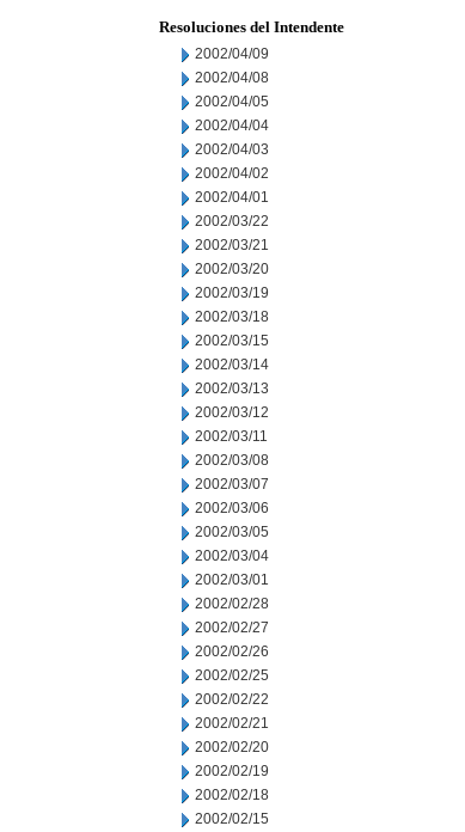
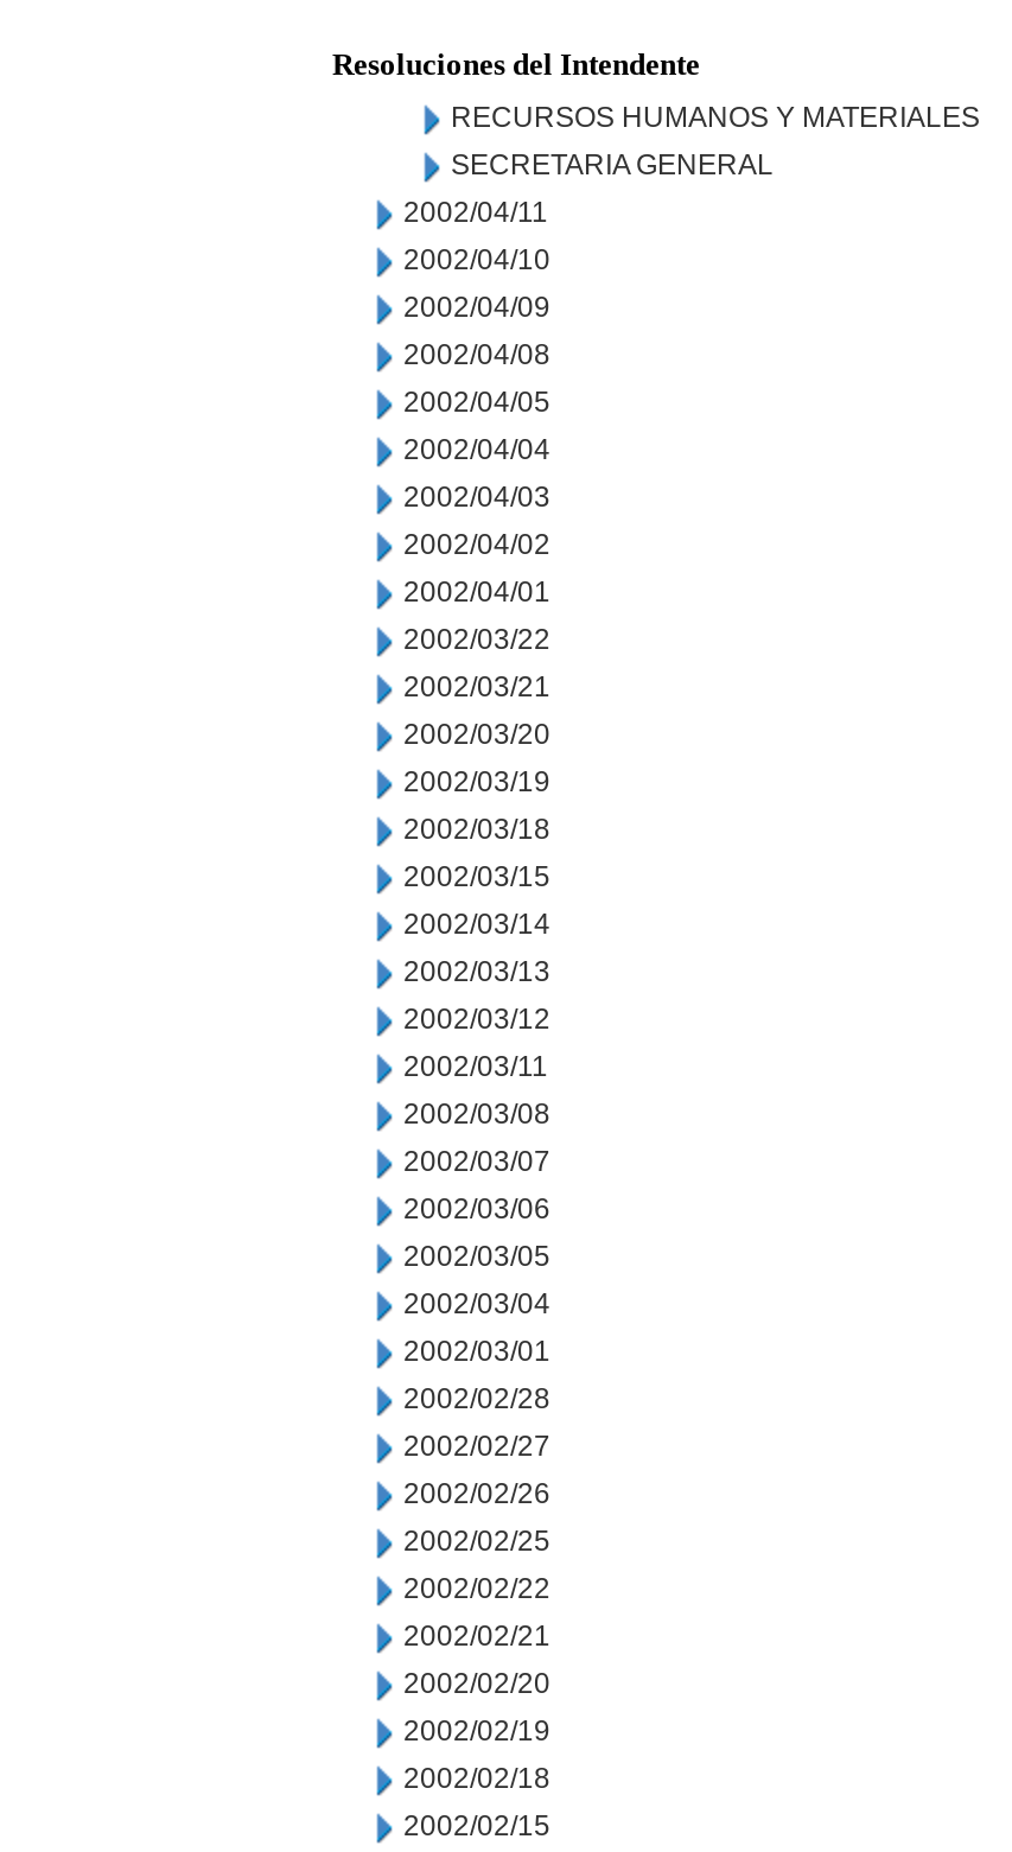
none -> [403,101,980,276] RECURSOS HUMANOS Y MATERIALES | SECRETARIA GENERAL | 2002/04/11 | 2002/04/10

